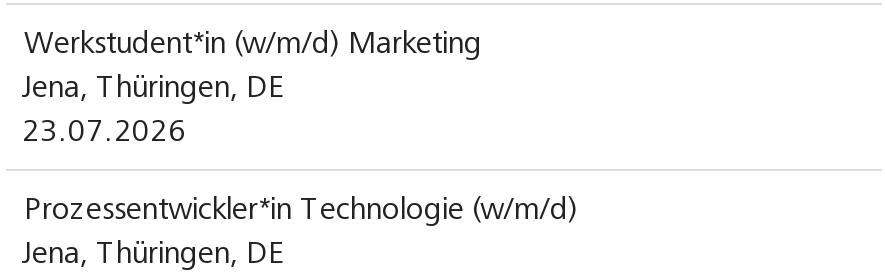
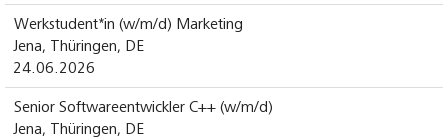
[22,115,186,147] 23.07.2026 -> [13,60,95,76] 24.06.2026
[24,193,578,225] Prozessentwickler*in Technologie (w/m/d) -> [14,99,273,115] Senior Softwareentwickler C++ (w/m/d)

